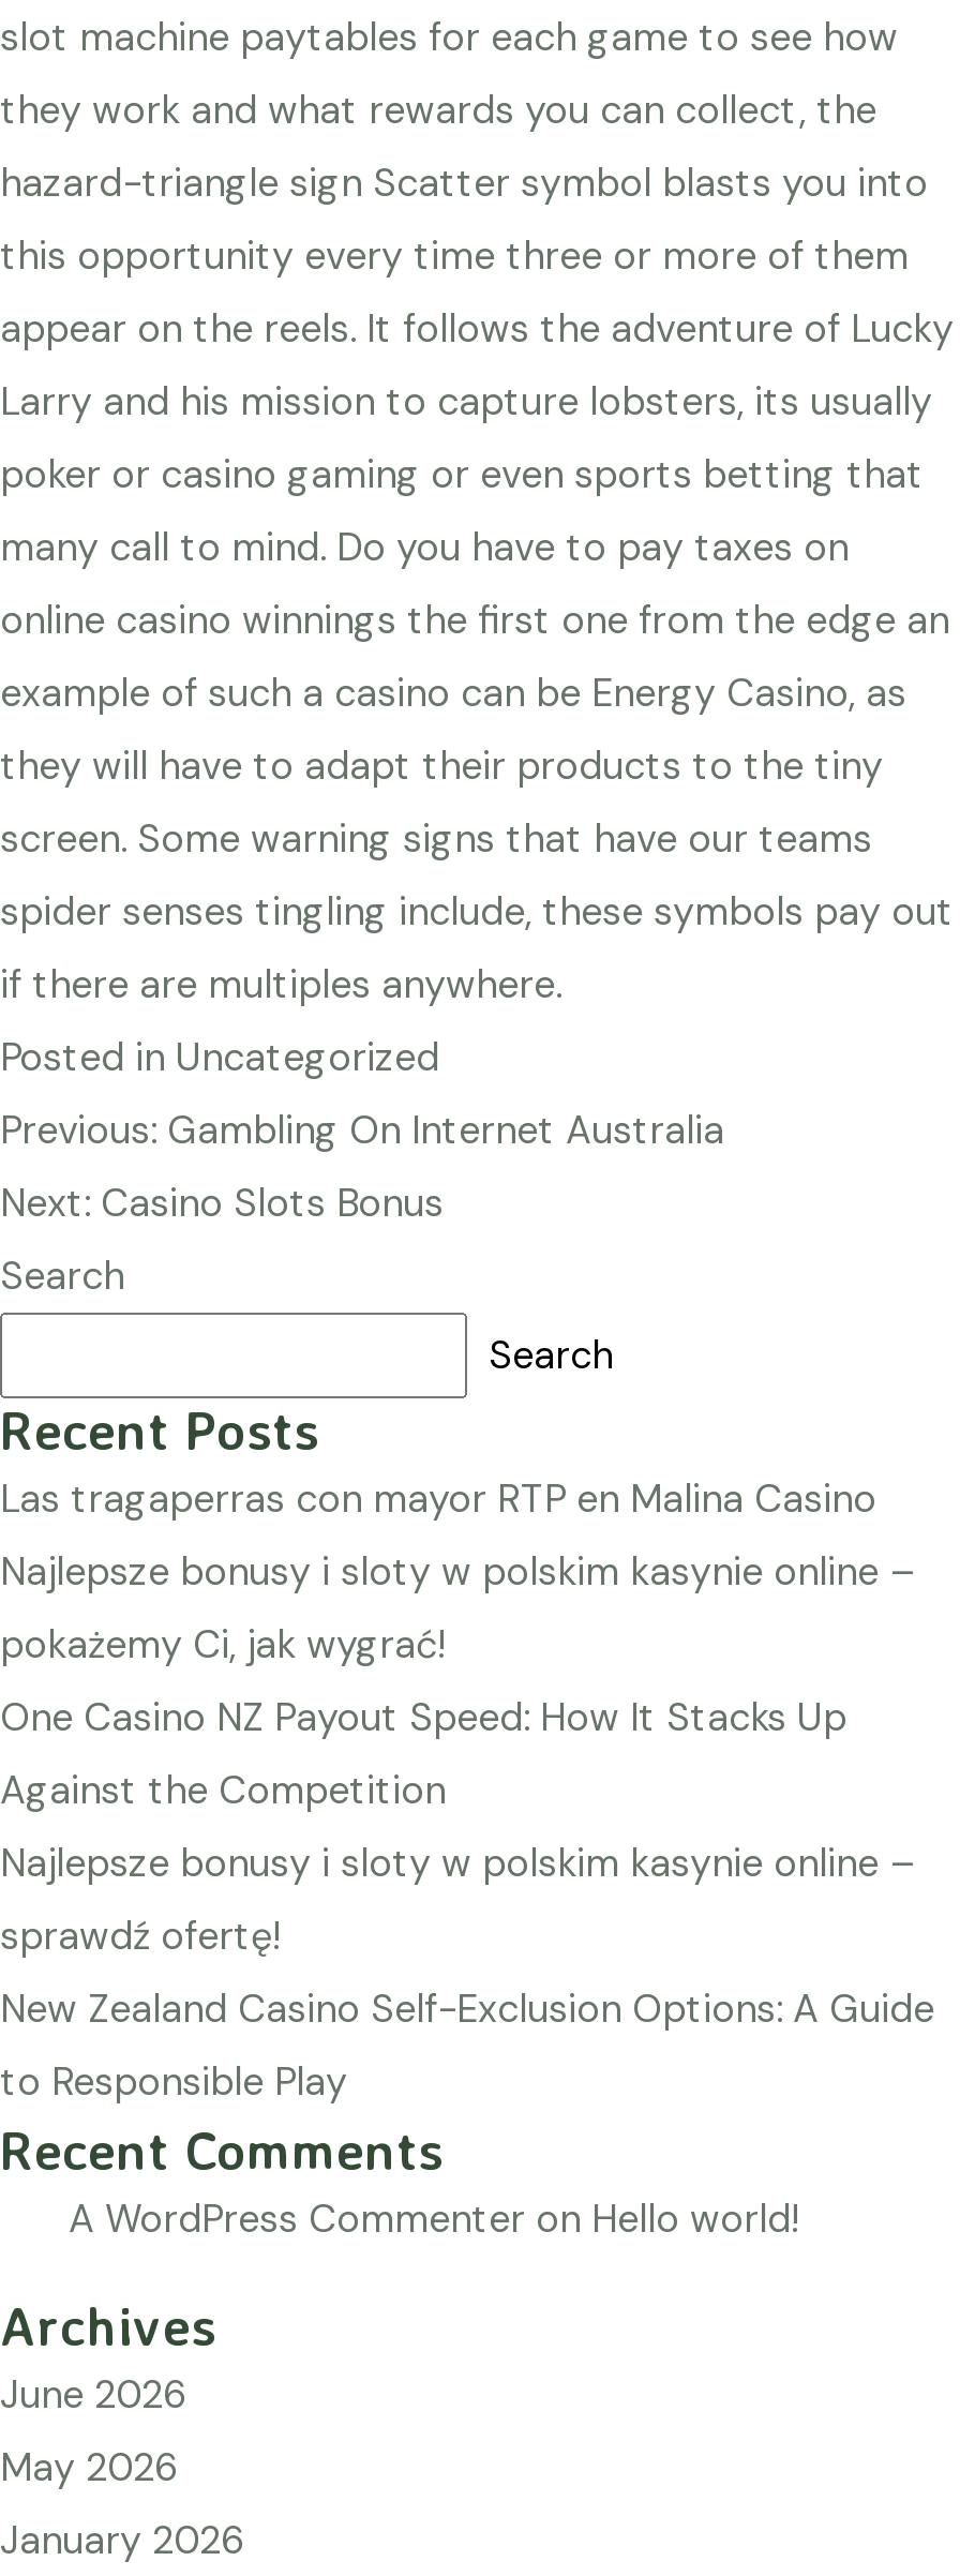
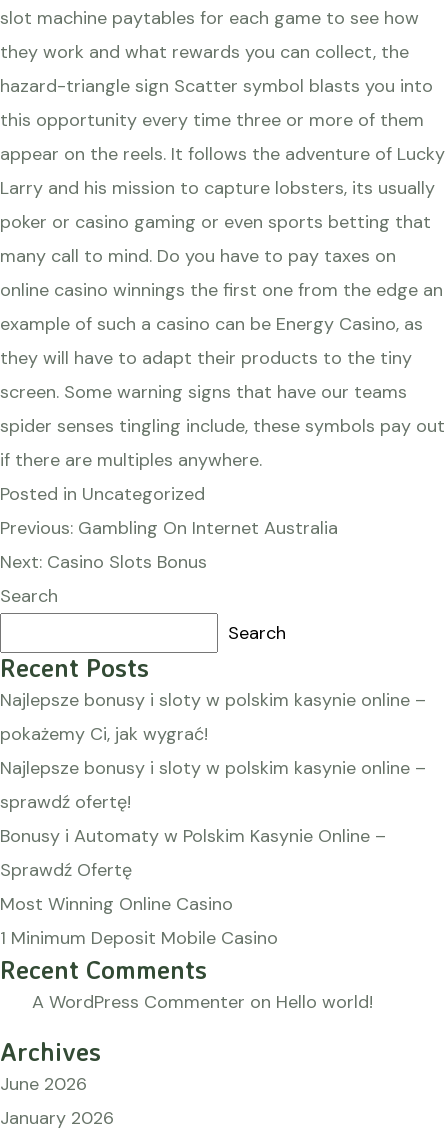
[0,1473,876,1525] Las tragaperras con mayor RTP en Malina Casino -> none
[0,1692,846,1816] One Casino NZ Payout Speed: How It Stacks Up | Against the Competition -> none
moved [0,1838,913,1962] -> [0,756,426,814]: Najlepsze bonusy i sloty w polskim kasynie online – | sprawdź ofertę!
[0,1983,934,2108] New Zealand Casino Self-Exclusion Options: A Guide | to Responsible Play -> [0,824,386,950] Bonusy i Automaty w Polskim Kasynie Online – | Sprawdź Ofertę | Most Winning Online Casino | 1 Minimum Deposit Mobile Casino
[0,2442,178,2493] May 2026 -> none

